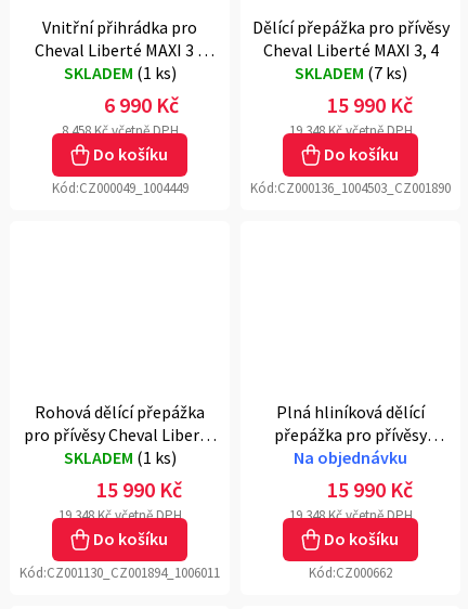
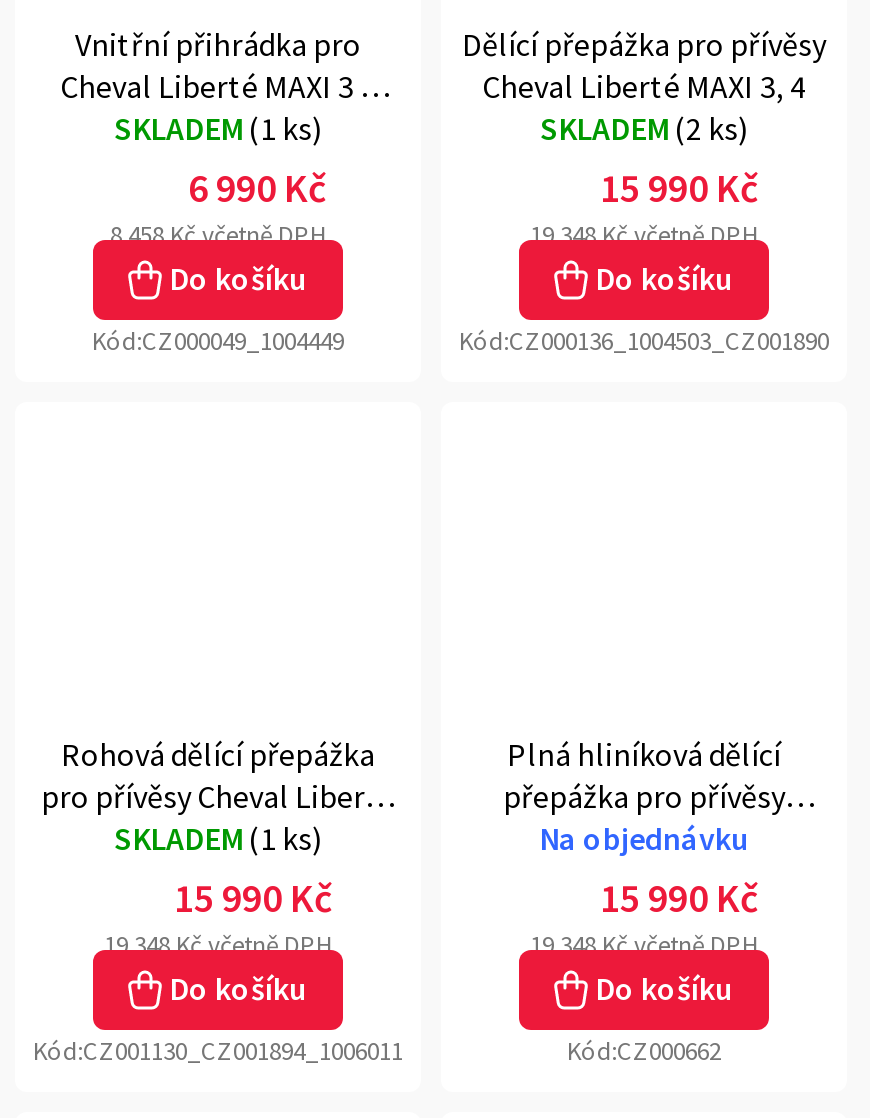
[294,61,407,83] SKLADEM (7 ks) -> [540,107,748,147] SKLADEM (2 ks)

